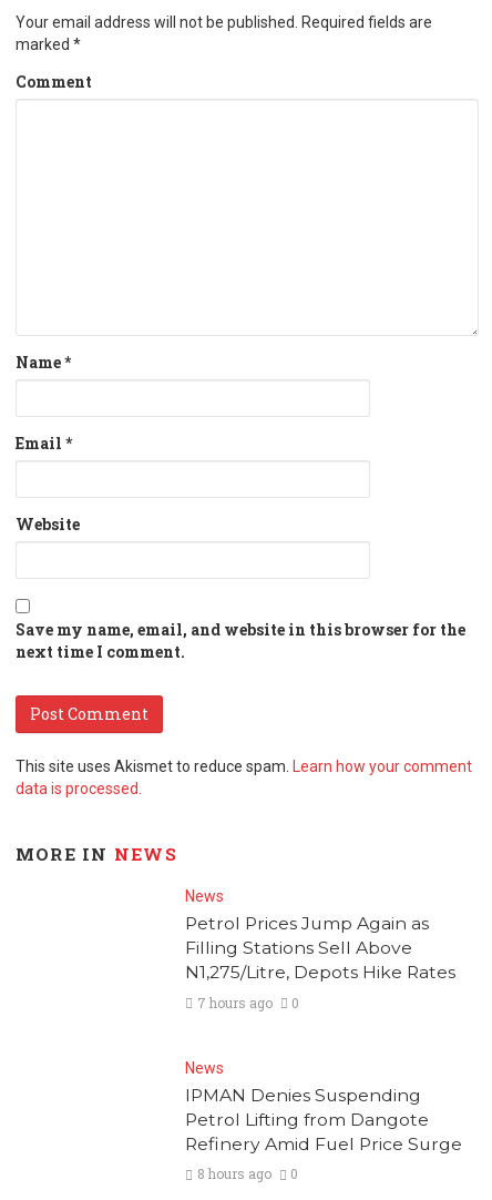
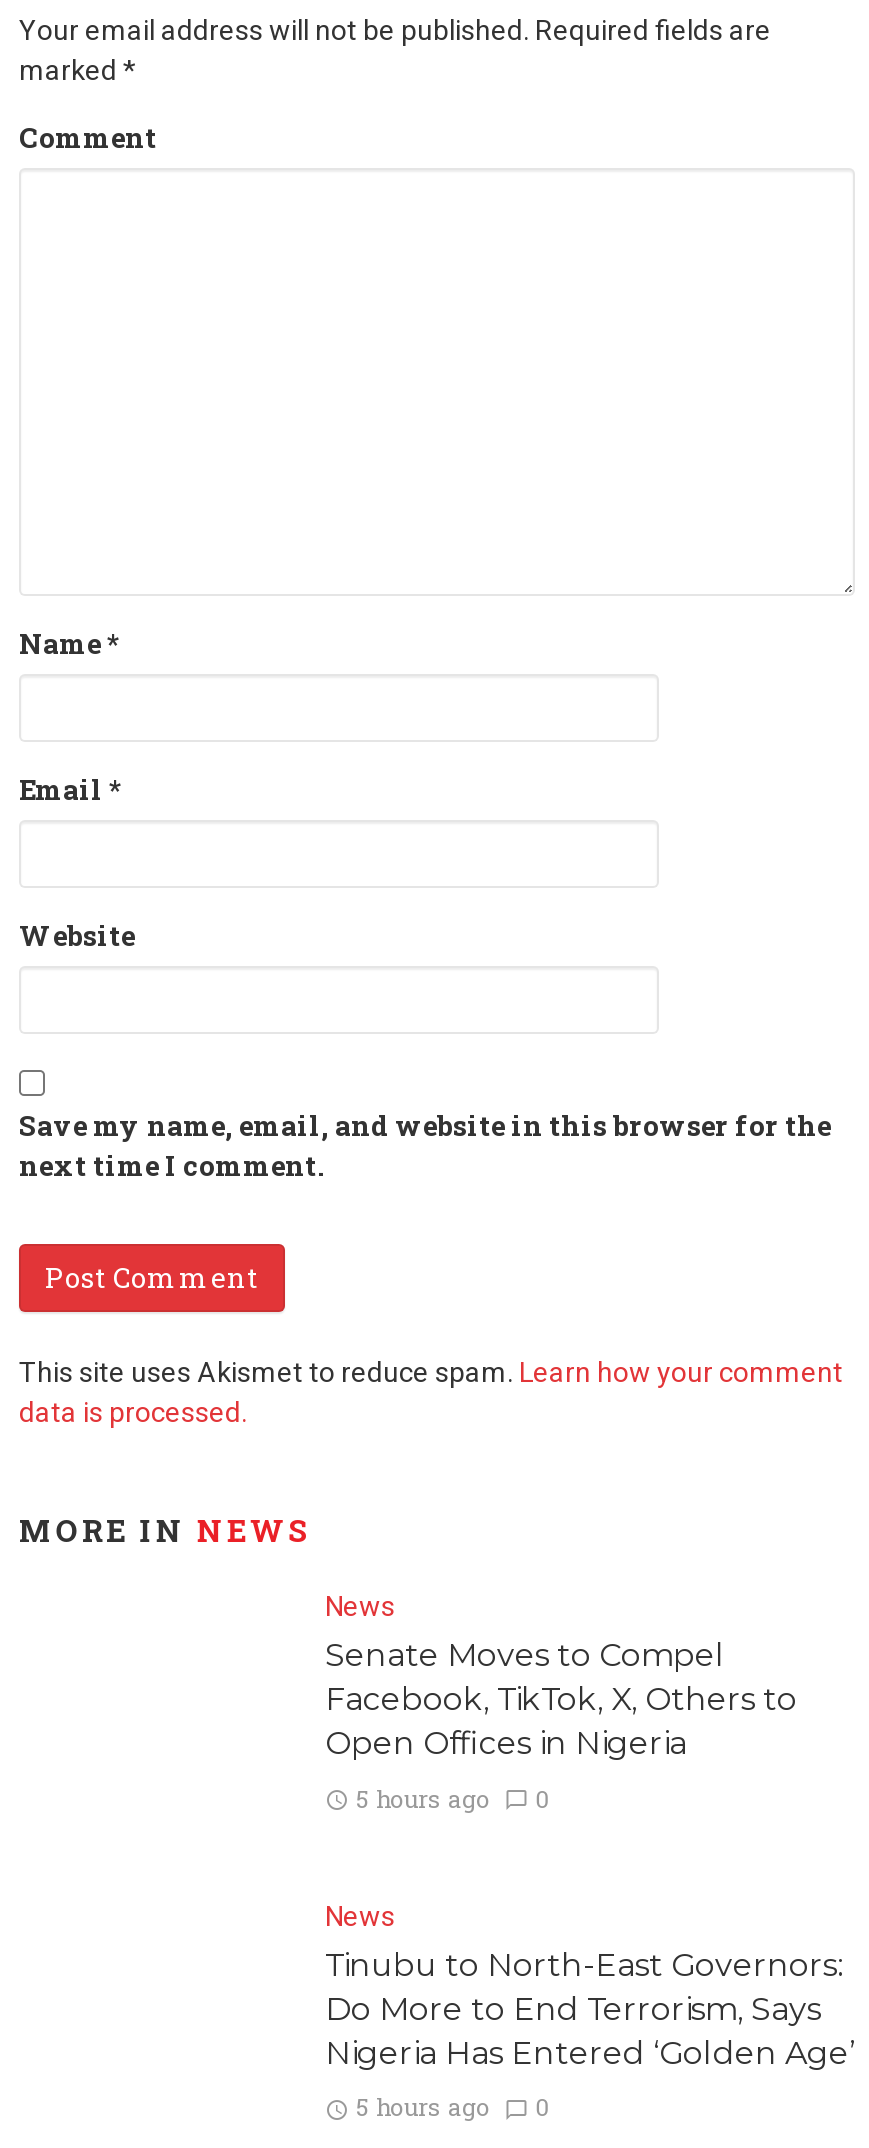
[185,913,455,983] Petrol Prices Jump Again as | Filling Stations Sell Above | N1,275/Litre, Depots Hike Rates -> [325,1637,797,1763] Senate Moves to Compel | Facebook, TikTok, X, Others to | Open Offices in Nigeria
[197,993,300,1011] 7 hours ago 0 -> [356,1781,550,1813] 5 hours ago 0
[185,1084,462,1154] IPMAN Denies Suspending | Petrol Lifting from Dangote | Refinery Amid Fuel Price Surge -> [325,1945,855,2071] Tinubu to North-East Governors: | Do More to End Terrorism, Says | Nigeria Has Entered ‘Golden Age’
[197,1164,298,1182] 8 hours ago 0 -> [356,2090,550,2122] 5 hours ago 0

